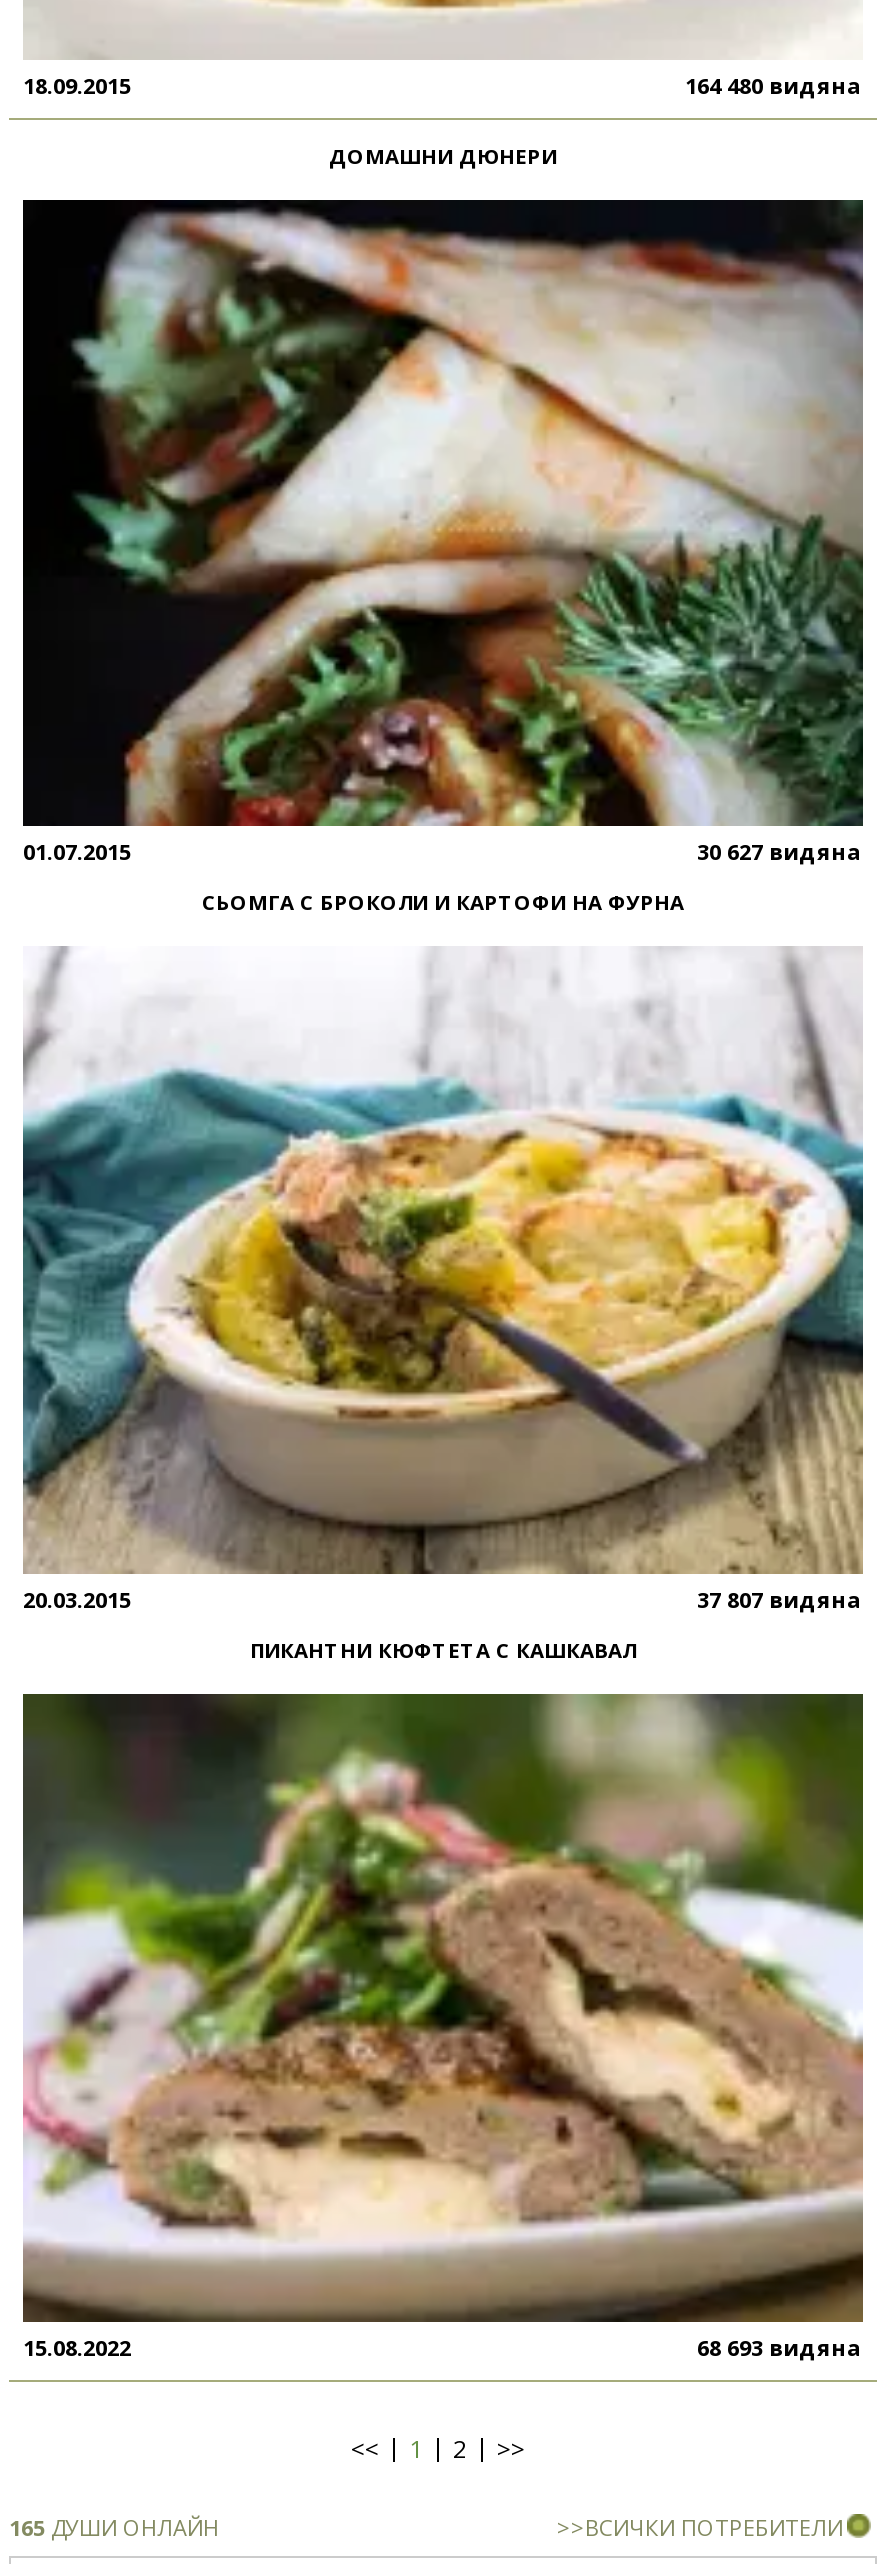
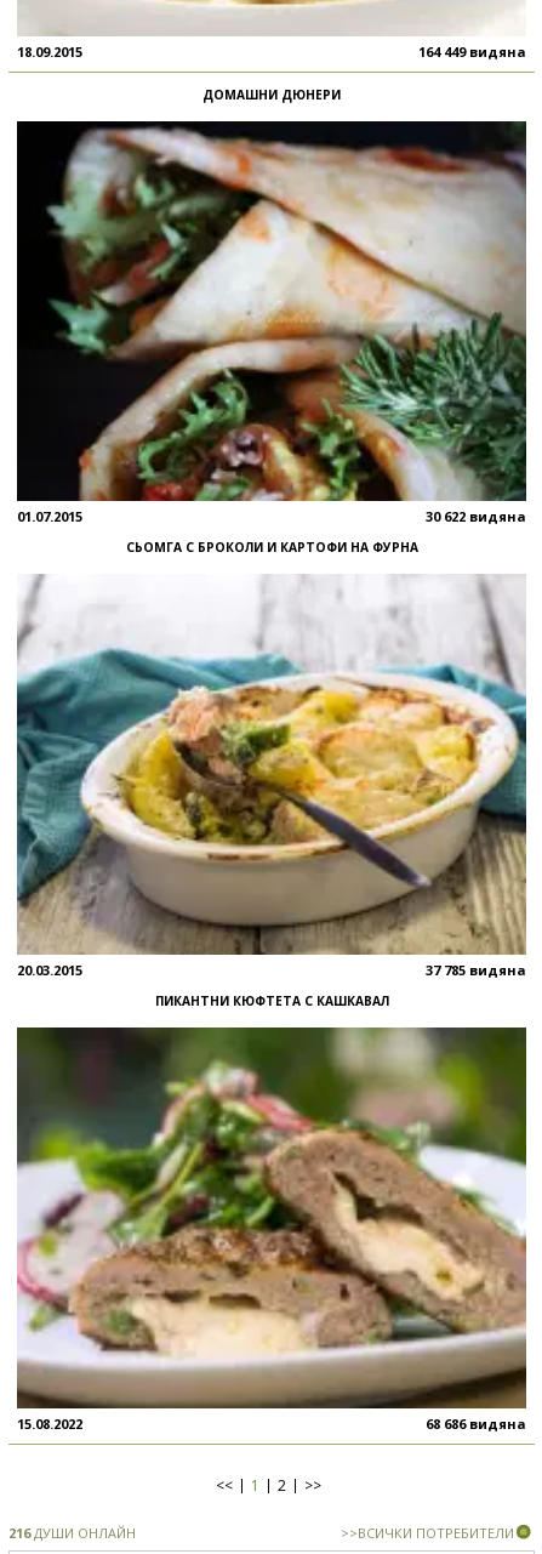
[685,70,863,100] 164 480 видяна -> [418,42,526,61] 164 449 видяна
[697,837,863,867] 30 627 видяна -> [426,508,526,526] 30 622 видяна
[697,1584,863,1614] 37 807 видяна -> [426,961,526,979] 37 785 видяна
[697,2332,863,2362] 68 693 видяна -> [426,1415,526,1433] 68 686 видяна
[9,2512,219,2542] 165 ДУШИ ОНЛАЙН -> [8,1524,136,1542] 216 ДУШИ ОНЛАЙН

